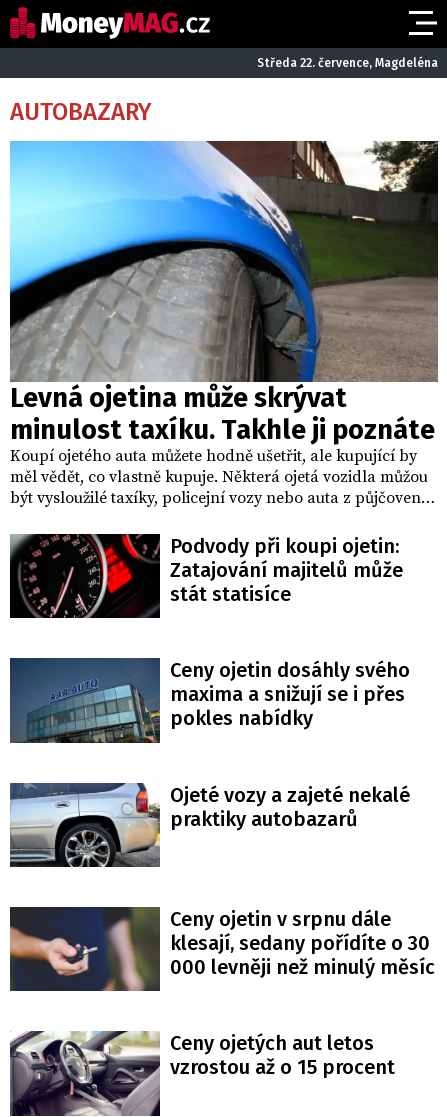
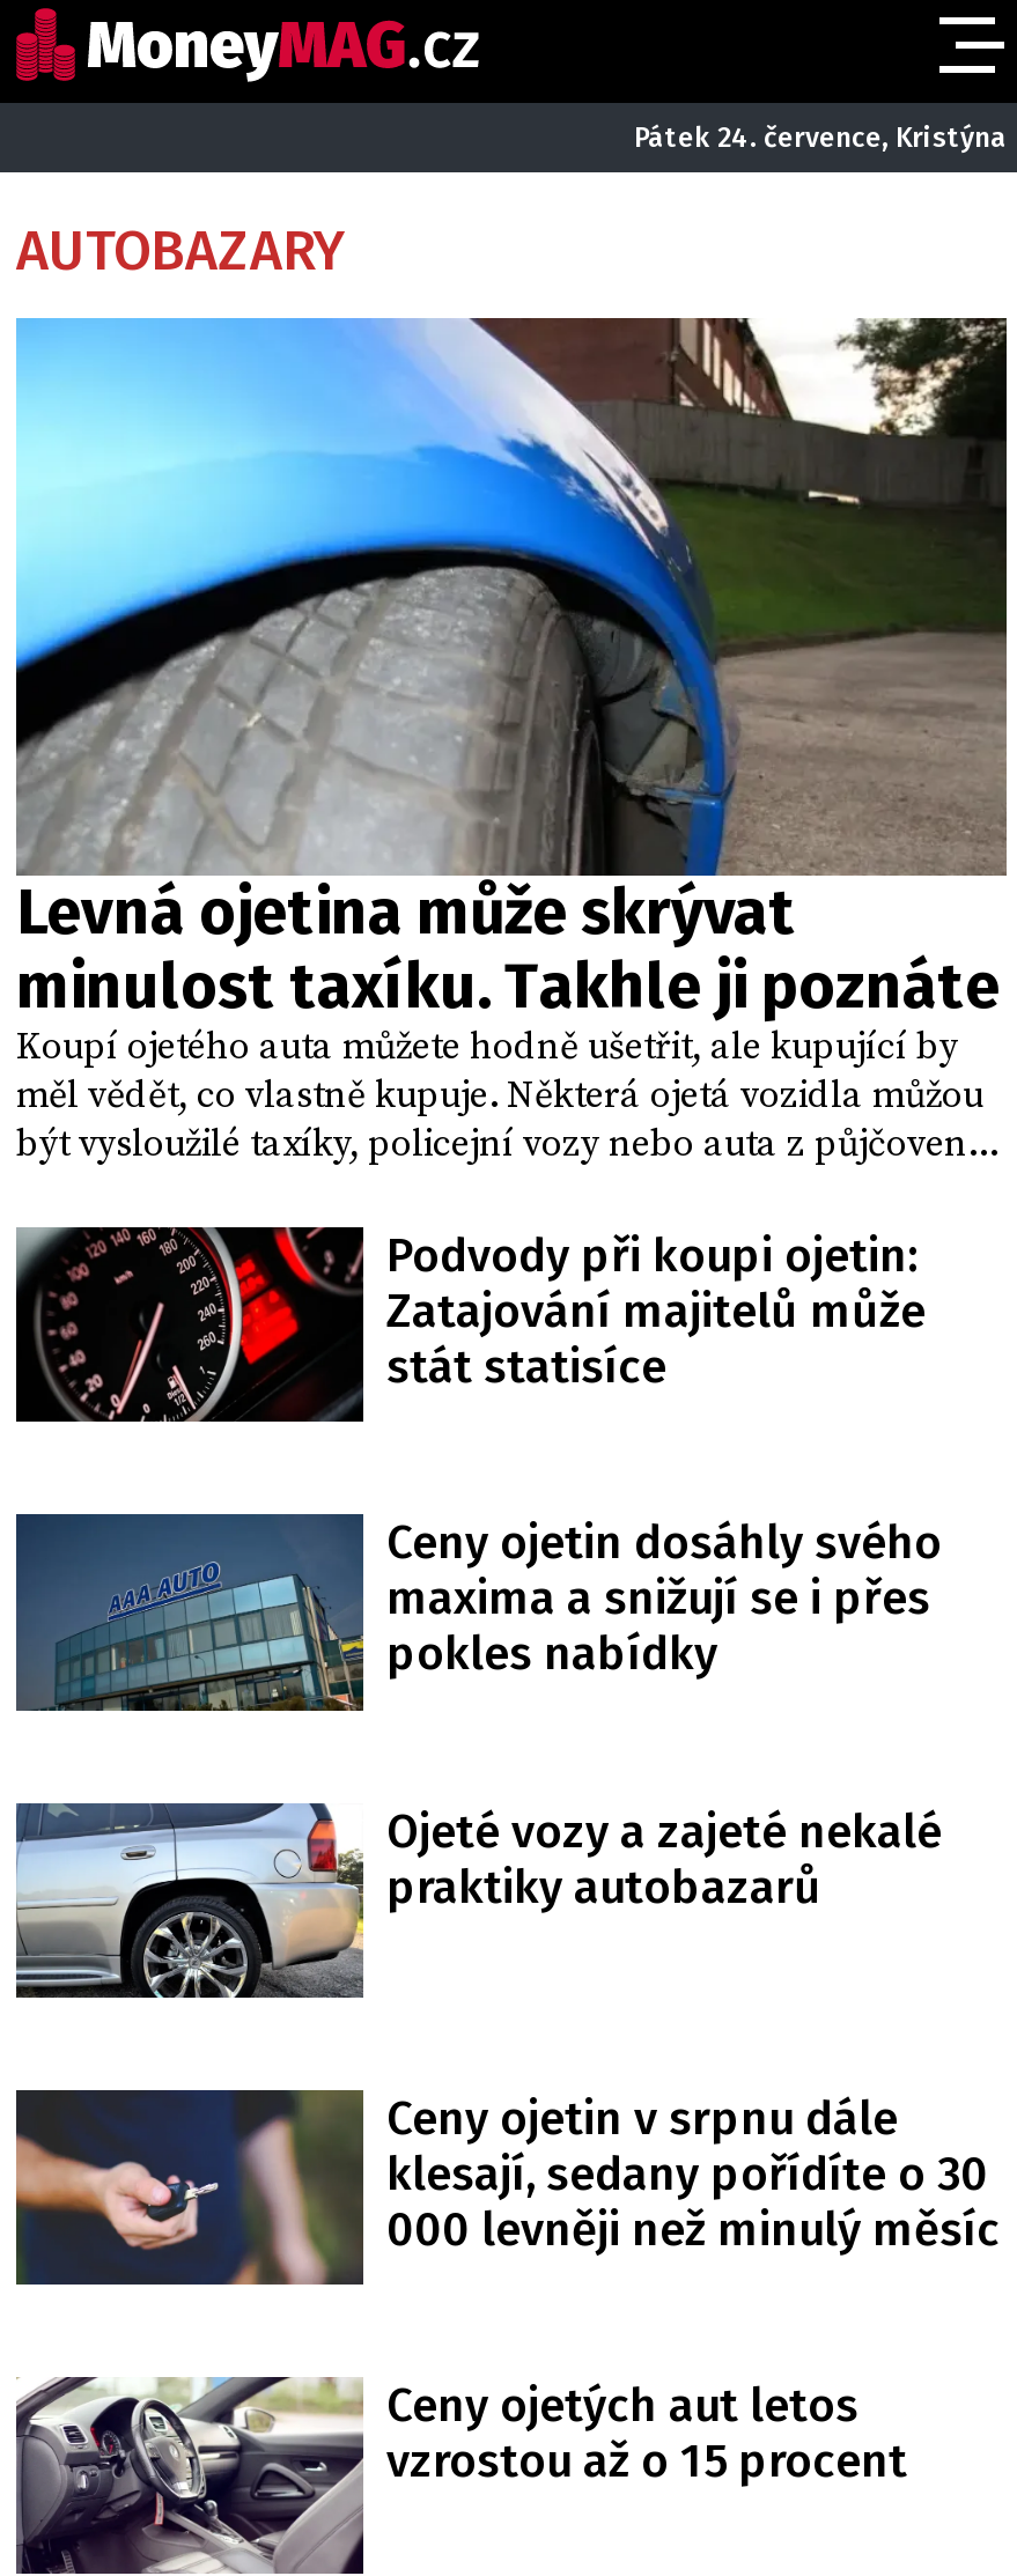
[257,55,438,69] Středa 22. července, Magdeléna -> [634,120,1007,153] Pátek 24. července, Kristýna

